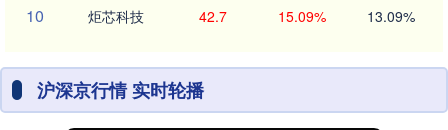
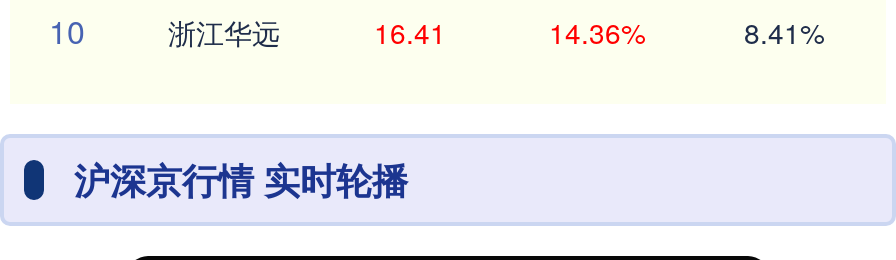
[88,6,414,26] 炬芯科技 | 42.7 | 15.09% | 13.09% -> [168,12,824,52] 浙江华远 | 16.41 | 14.36% | 8.41%

